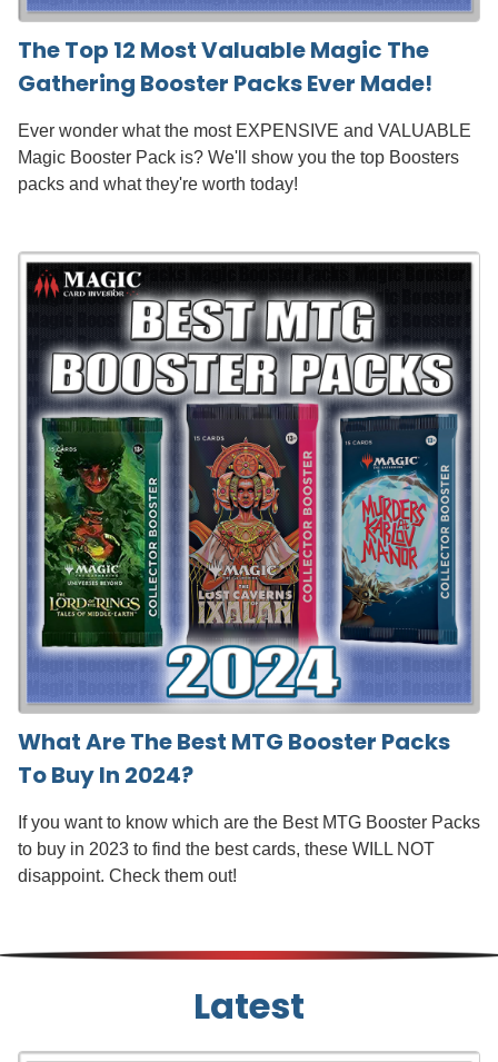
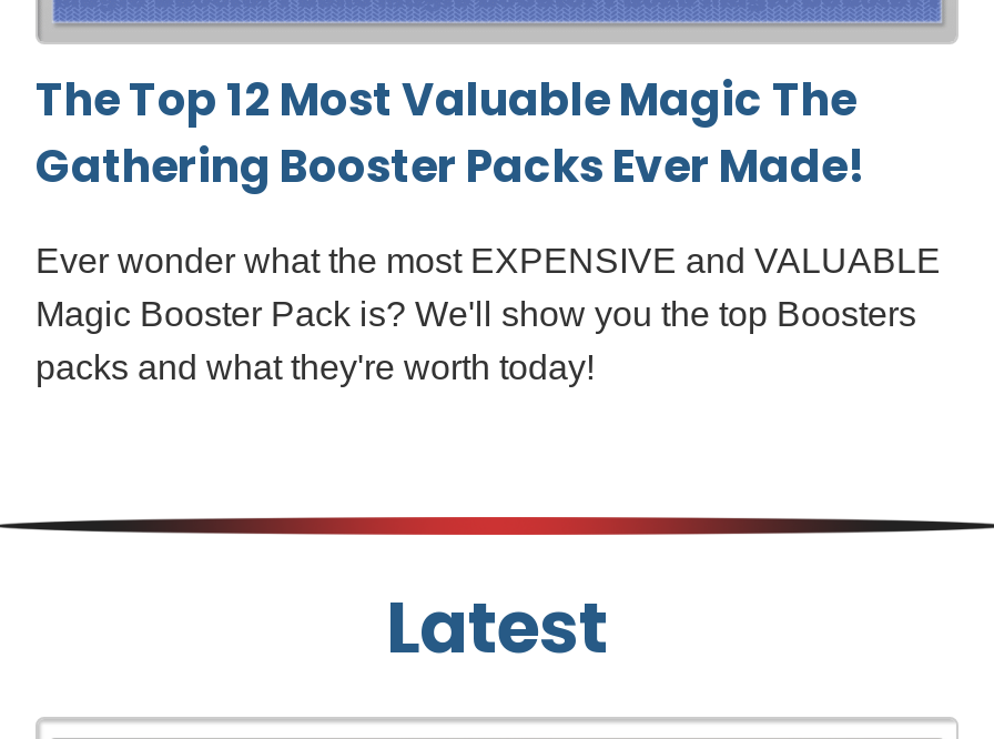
[18,251,480,885] [image] | What Are The Best MTG Booster Packs | To Buy In 2024? | If you want to know which are the Best MTG Booster Packs | to buy in 2023 to find the best cards, these WILL NOT | disappoint. Check them out! -> none

